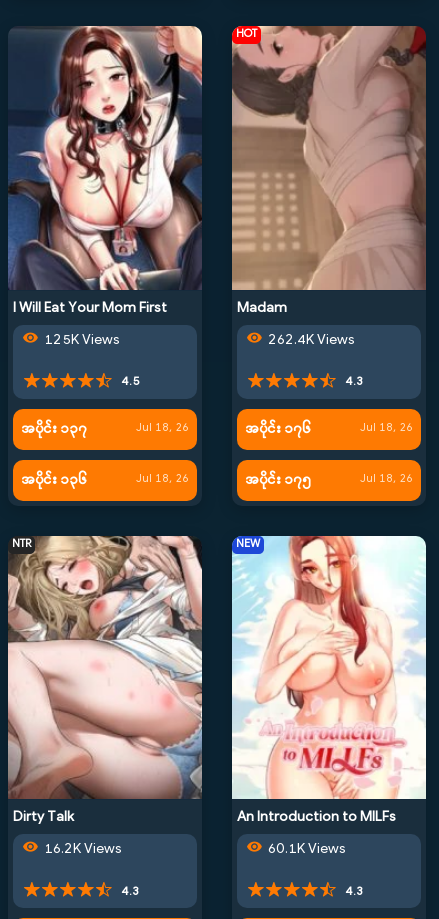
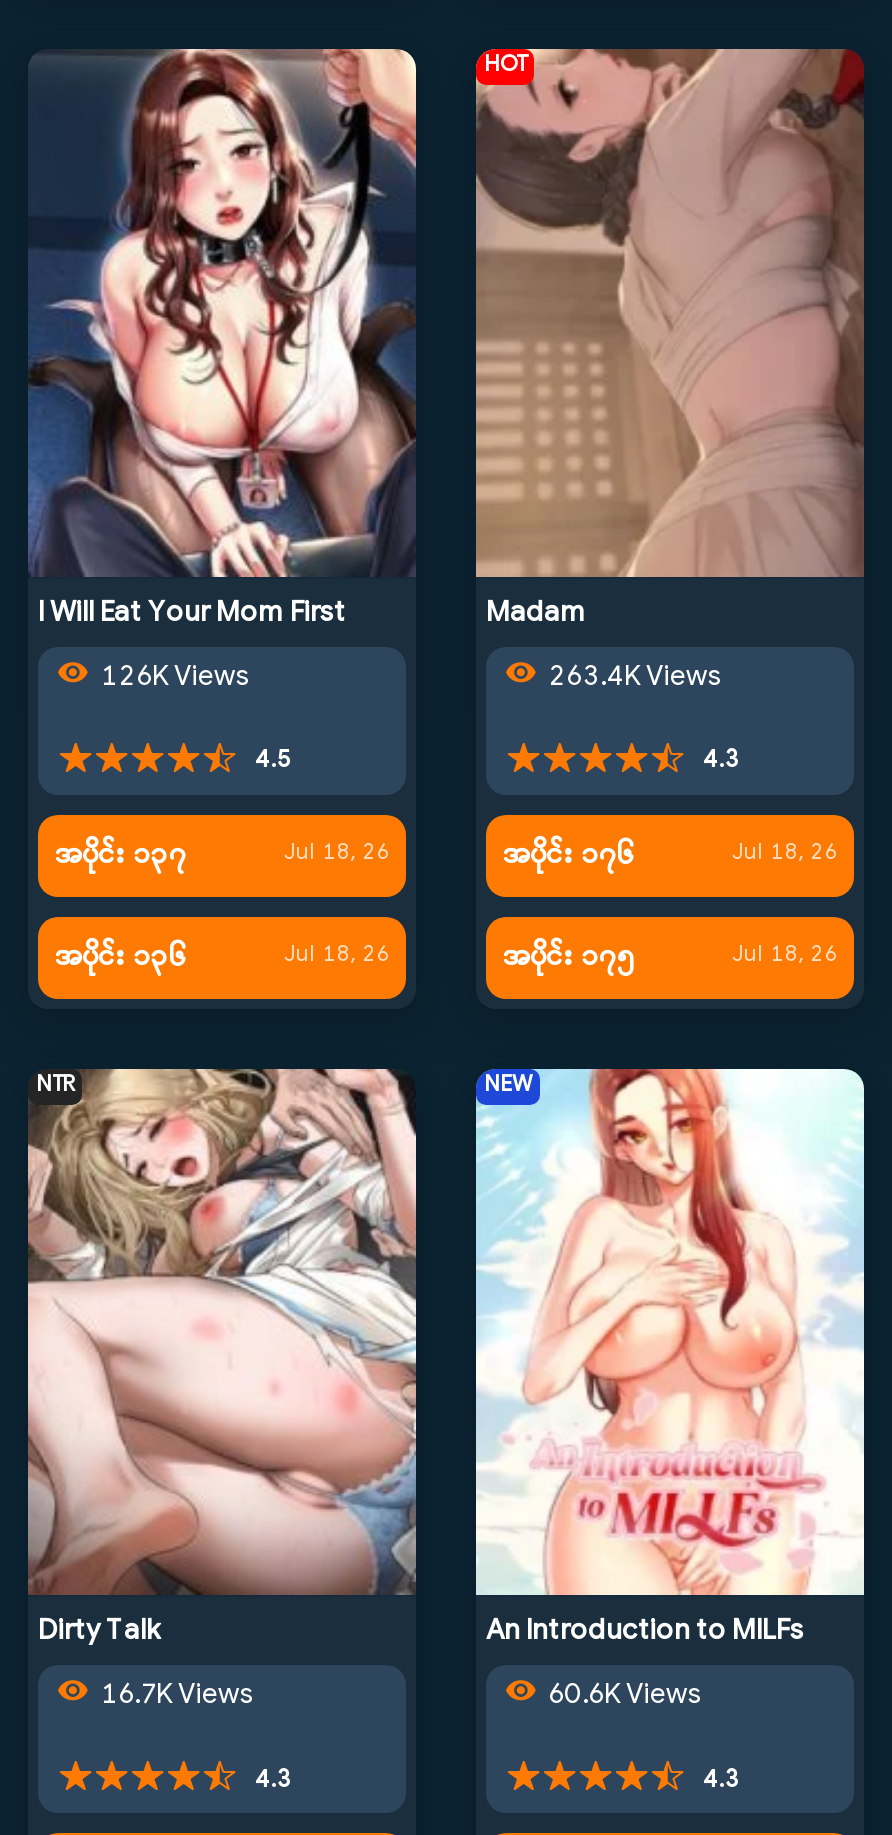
[38,330,120,351] 125K Views -> [88,656,250,698] 126K Views
[262,330,355,351] 262.4K Views -> [536,656,722,698] 263.4K Views
[38,839,122,860] 16.2K Views -> [88,1676,254,1718] 16.7K Views
[262,839,346,860] 60.1K Views -> [536,1676,702,1718] 60.6K Views

